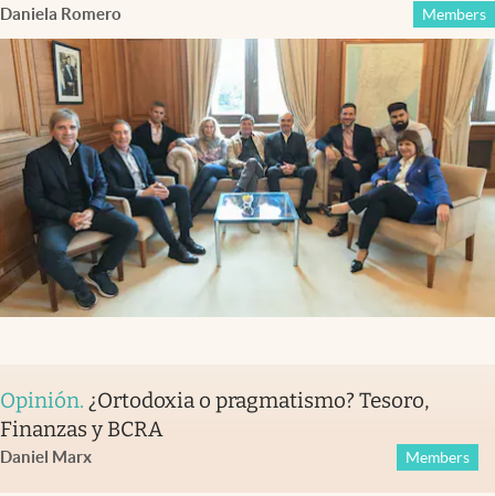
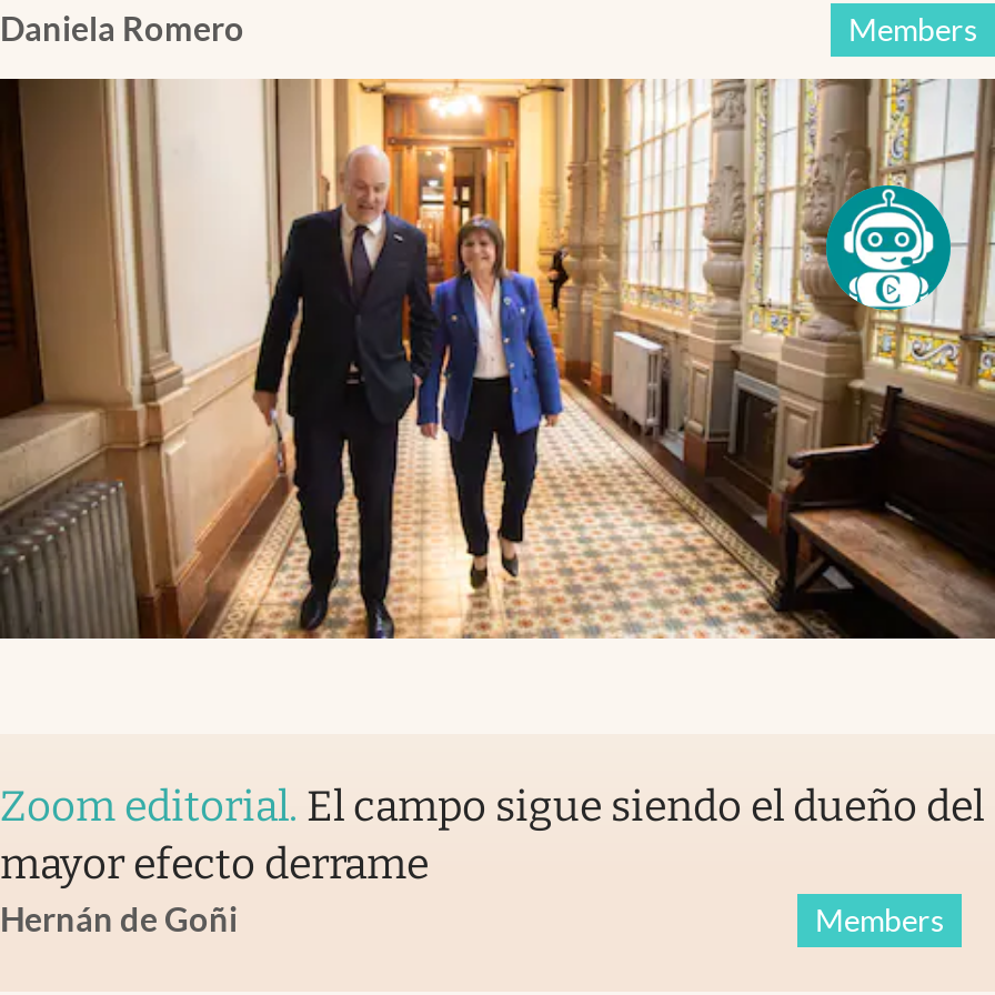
[3,38,492,317] [image] -> [7,76,988,640] [image]
[0,388,429,466] Opinión. ¿Ortodoxia o pragmatismo? Tesoro, | Finanzas y BCRA | Daniel Marx -> [0,779,984,937] Zoom editorial. El campo sigue siendo el dueño del | mayor efecto derrame | Hernán de Goñi

